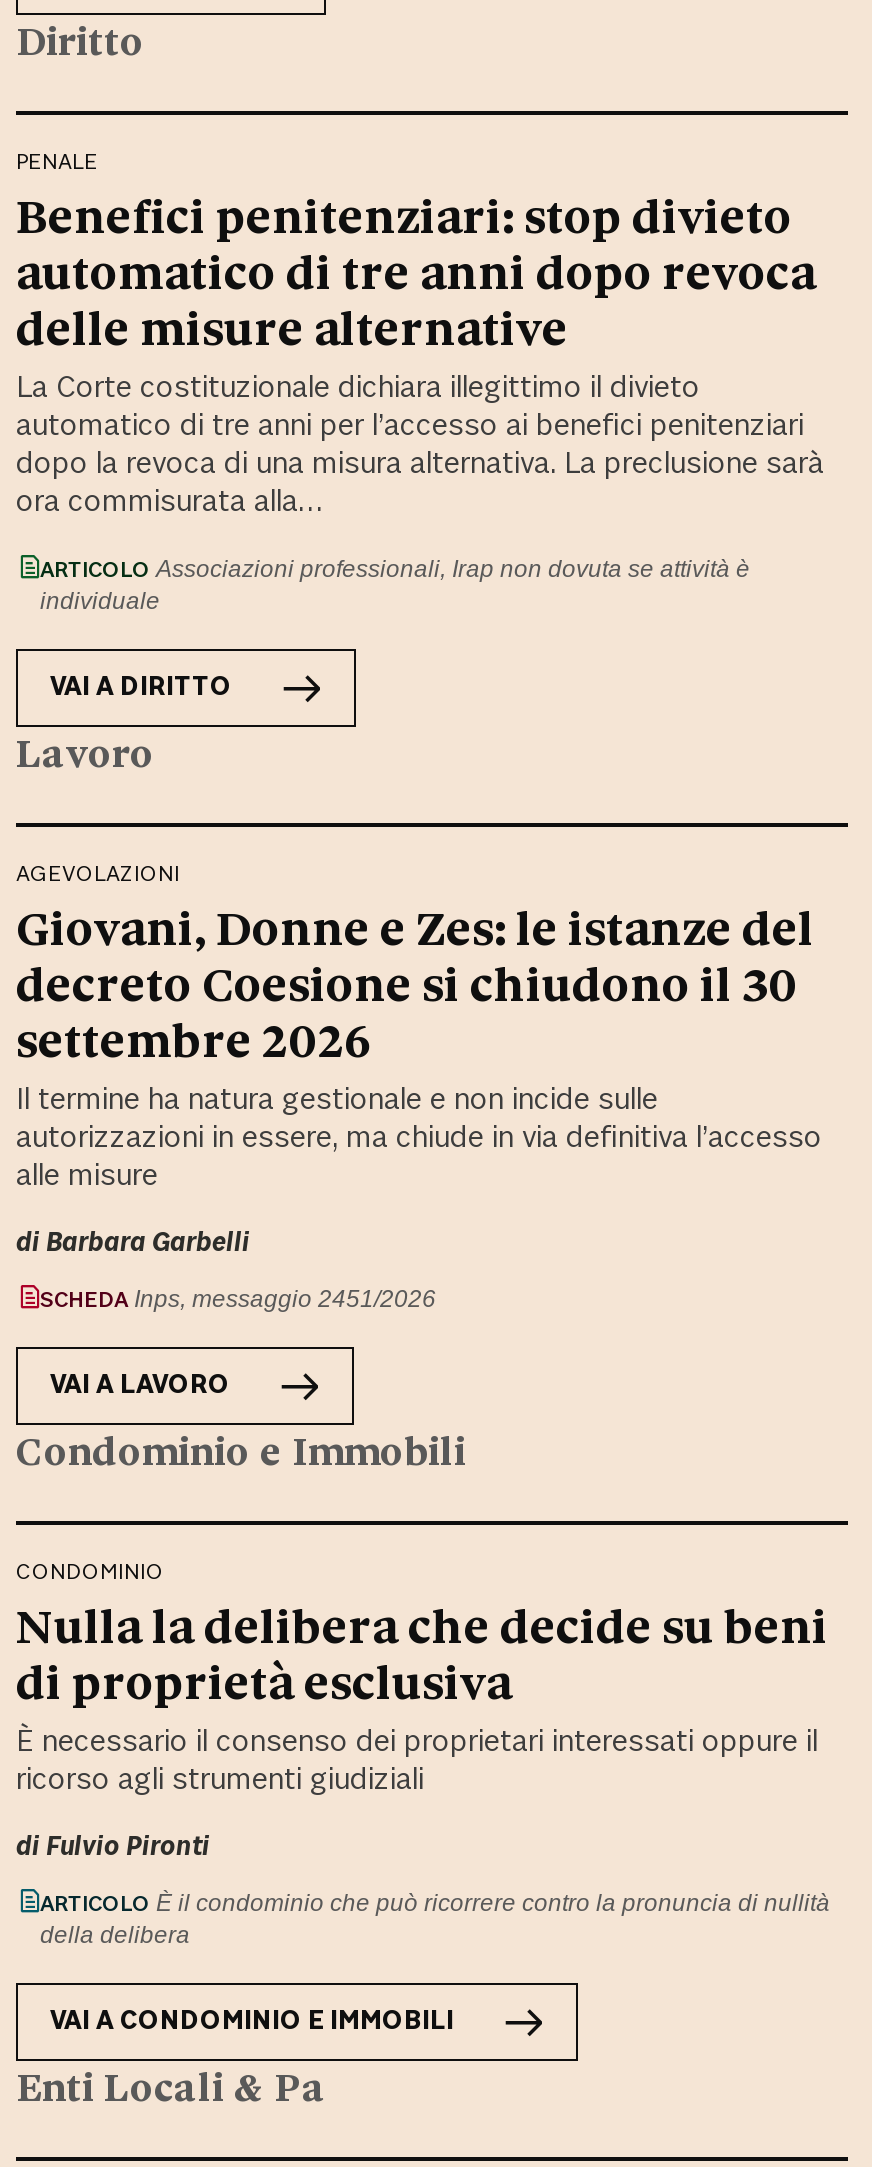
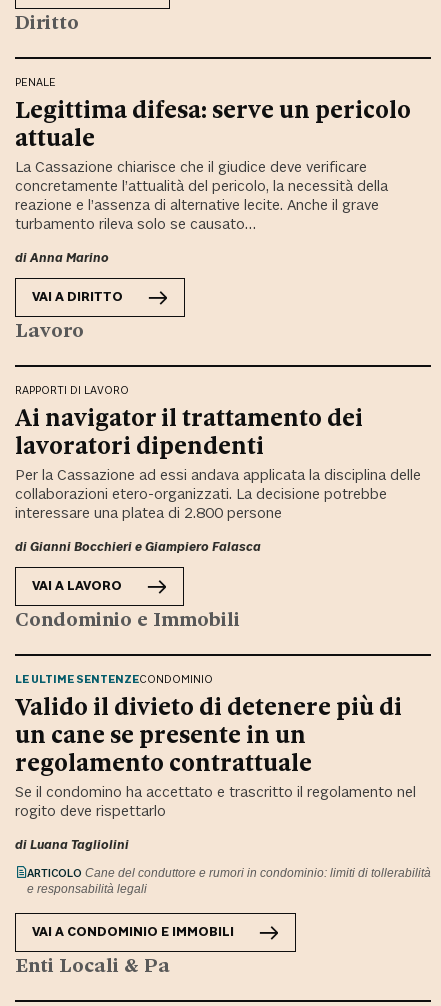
[16,179,824,521] Benefici penitenziari: stop divieto | automatico di tre anni dopo revoca | delle misure alternative | La Corte costituzionale dichiara illegittimo il divieto | automatico di tre anni per l’accesso ai benefici penitenziari | dopo la revoca di una misura alternativa. La preclusione sarà | ora commisurata alla… -> [15,91,411,234] Legittima difesa: serve un pericolo | attuale | La Cassazione chiarisce che il giudice deve verificare | concretamente l’attualità del pericolo, la necessità della | reazione e l’assenza di alternative lecite. Anche il grave | turbamento rileva solo se causato…
[40,555,750,615] ARTICOLO Associazioni professionali, Irap non dovuta se attività è | individuale -> [15,250,109,266] di Anna Marino
[16,858,822,1315] AGEVOLAZIONI | Giovani, Donne e Zes: le istanze del | decreto Coesione si chiudono il 30 | settembre 2026 | Il termine ha natura gestionale e non incide sulle | autorizzazioni in essere, ma chiude in via definitiva l’accesso | alle misure | di Barbara Garbelli | SCHEDA Inps, messaggio 2451/2026 -> [15,383,421,555] RAPPORTI DI LAVORO | Ai navigator il trattamento dei | lavoratori dipendenti | Per la Cassazione ad essi andava applicata la disciplina delle | collaborazioni etero-organizzati. La decisione potrebbe | interessare una platea di 2.800 persone | di Gianni Bocchieri e Giampiero Falasca
moved [16,1369,466,1477] -> [15,578,240,632]: VAI A LAVORO | Condominio e Immobili
[16,1556,828,1799] CONDOMINIO | Nulla la delibera che decide su beni | di proprietà esclusiva | È necessario il consenso dei proprietari interessati oppure il | ricorso agli strumenti giudiziali -> [15,672,416,821] LE ULTIME SENTENZECONDOMINIO | Valido il divieto di detenere più di | un cane se presente in un | regolamento contrattuale | Se il condomino ha accettato e trascritto il regolamento nel | rogito deve rispettarlo
[16,1831,210,1863] di Fulvio Pironti -> [15,837,129,853] di Luana Tagliolini
[40,1889,830,1949] ARTICOLO È il condominio che può ricorrere contro la pronuncia di nullità | della delibera -> [27,866,431,896] ARTICOLO Cane del conduttore e rumori in condominio: limiti di tollerabilità | e responsabilità legali

